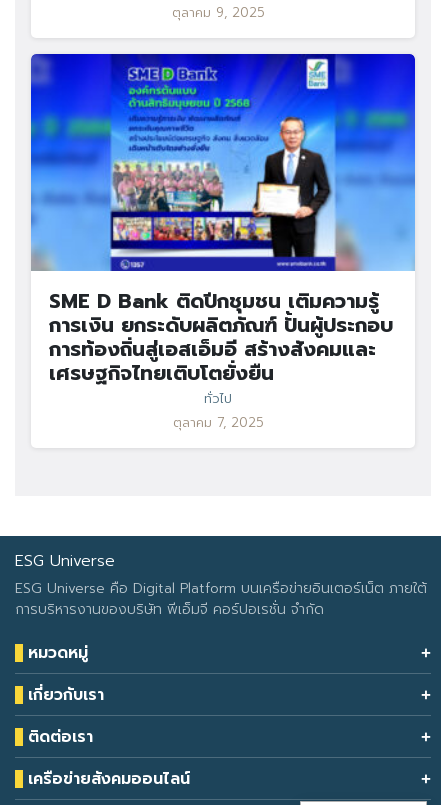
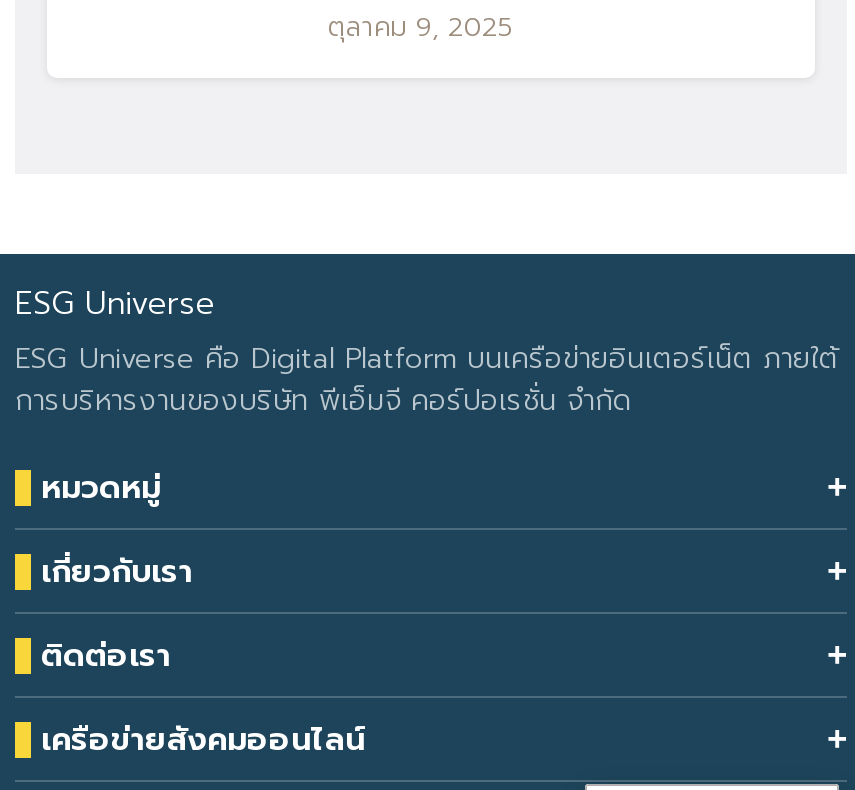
[30,53,416,433] [image] | SME D Bank ติดปีกชุมชน เติมความรู้ | การเงิน ยกระดับผลิตภัณฑ์ ปั้นผู้ประกอบ | การท้องถิ่นสู่เอสเอ็มอี สร้างสังคมและ | เศรษฐกิจไทยเติบโตยั่งยืน | ทั่วไป | ตุลาคม 7, 2025 -> none

